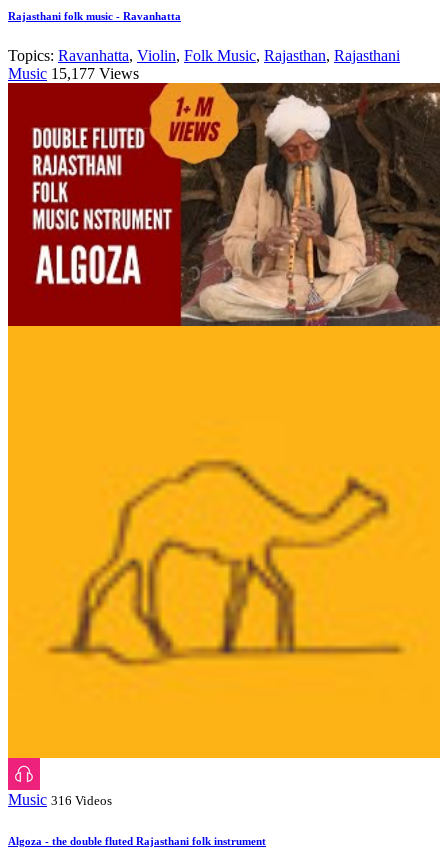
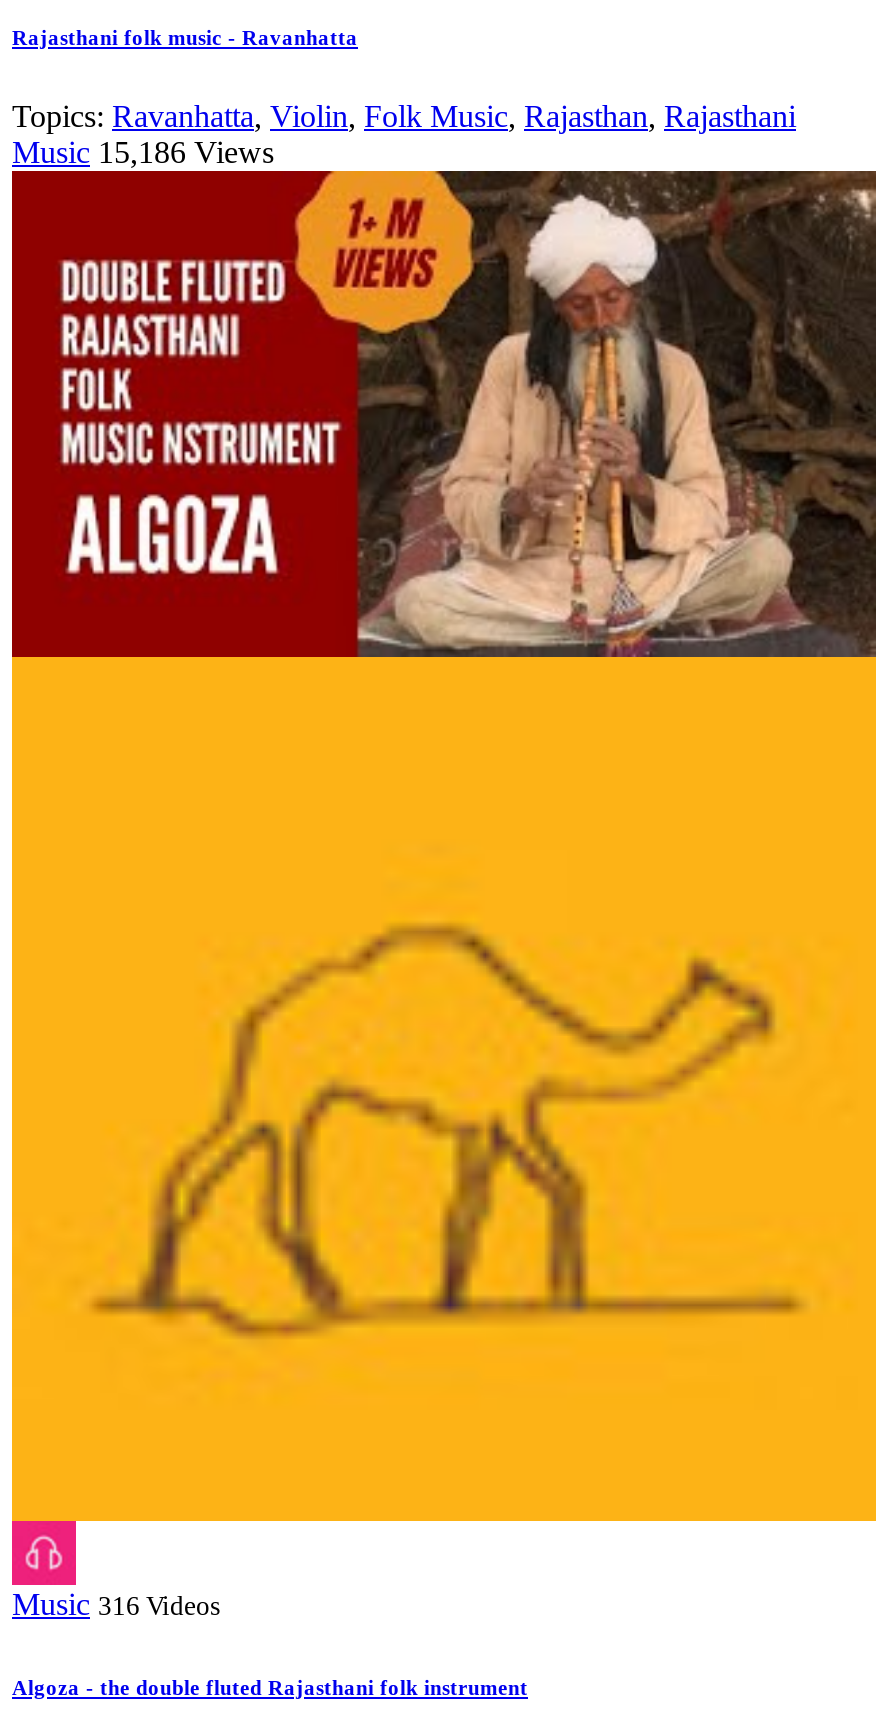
[8,65,139,82] Music 15,177 Views -> [12,136,274,170] Music 15,186 Views

